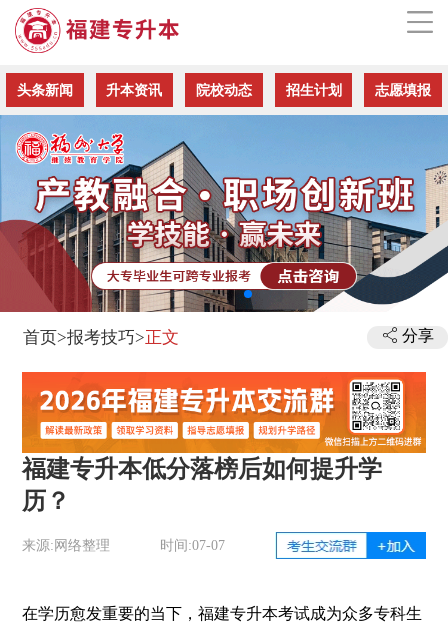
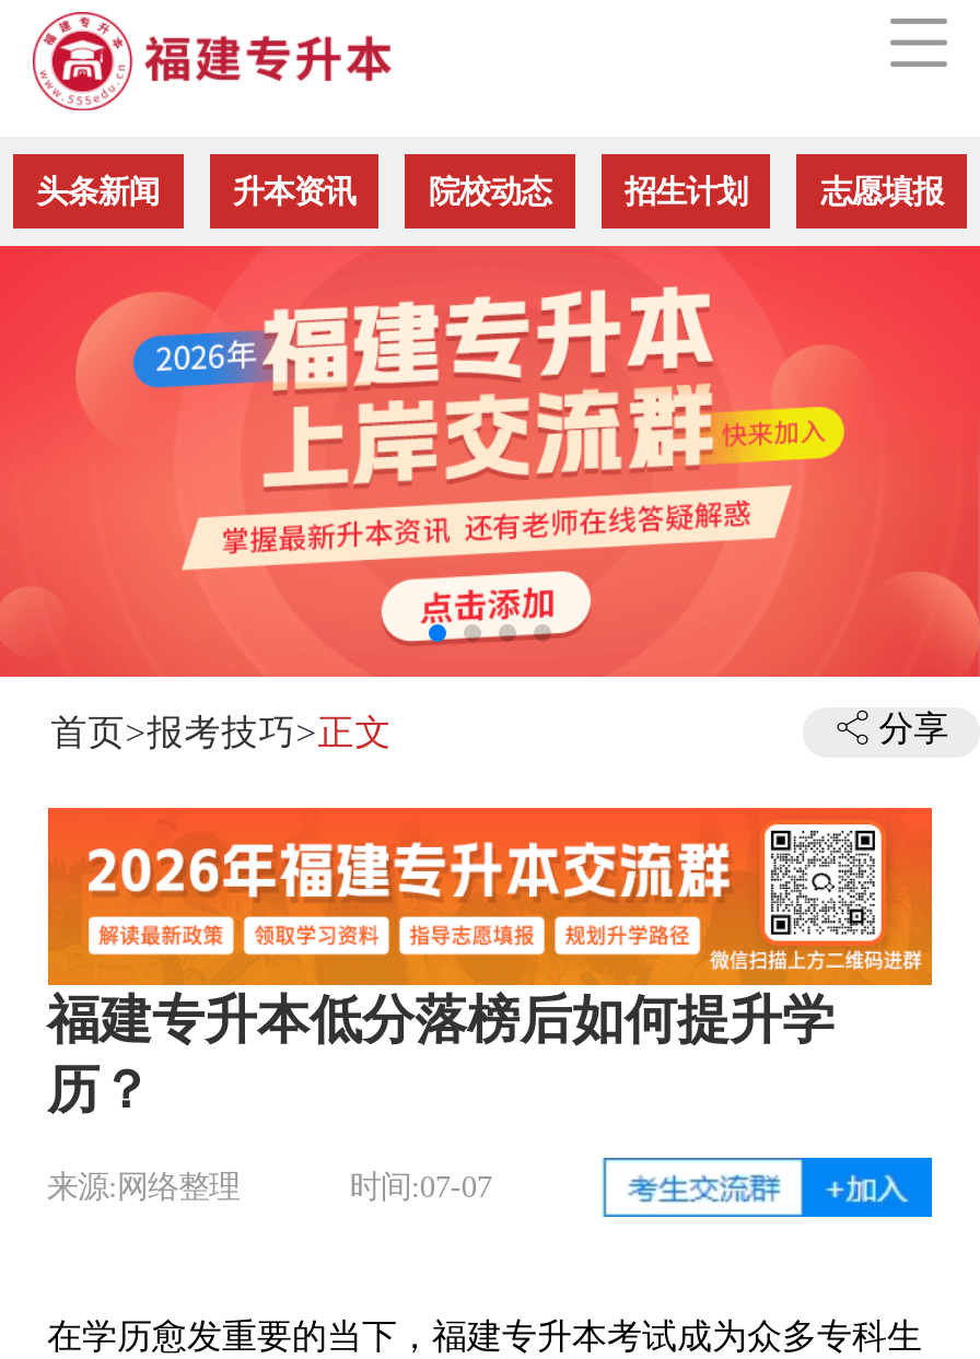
[3,114,445,313] [image] -> [7,244,973,679] [image]

